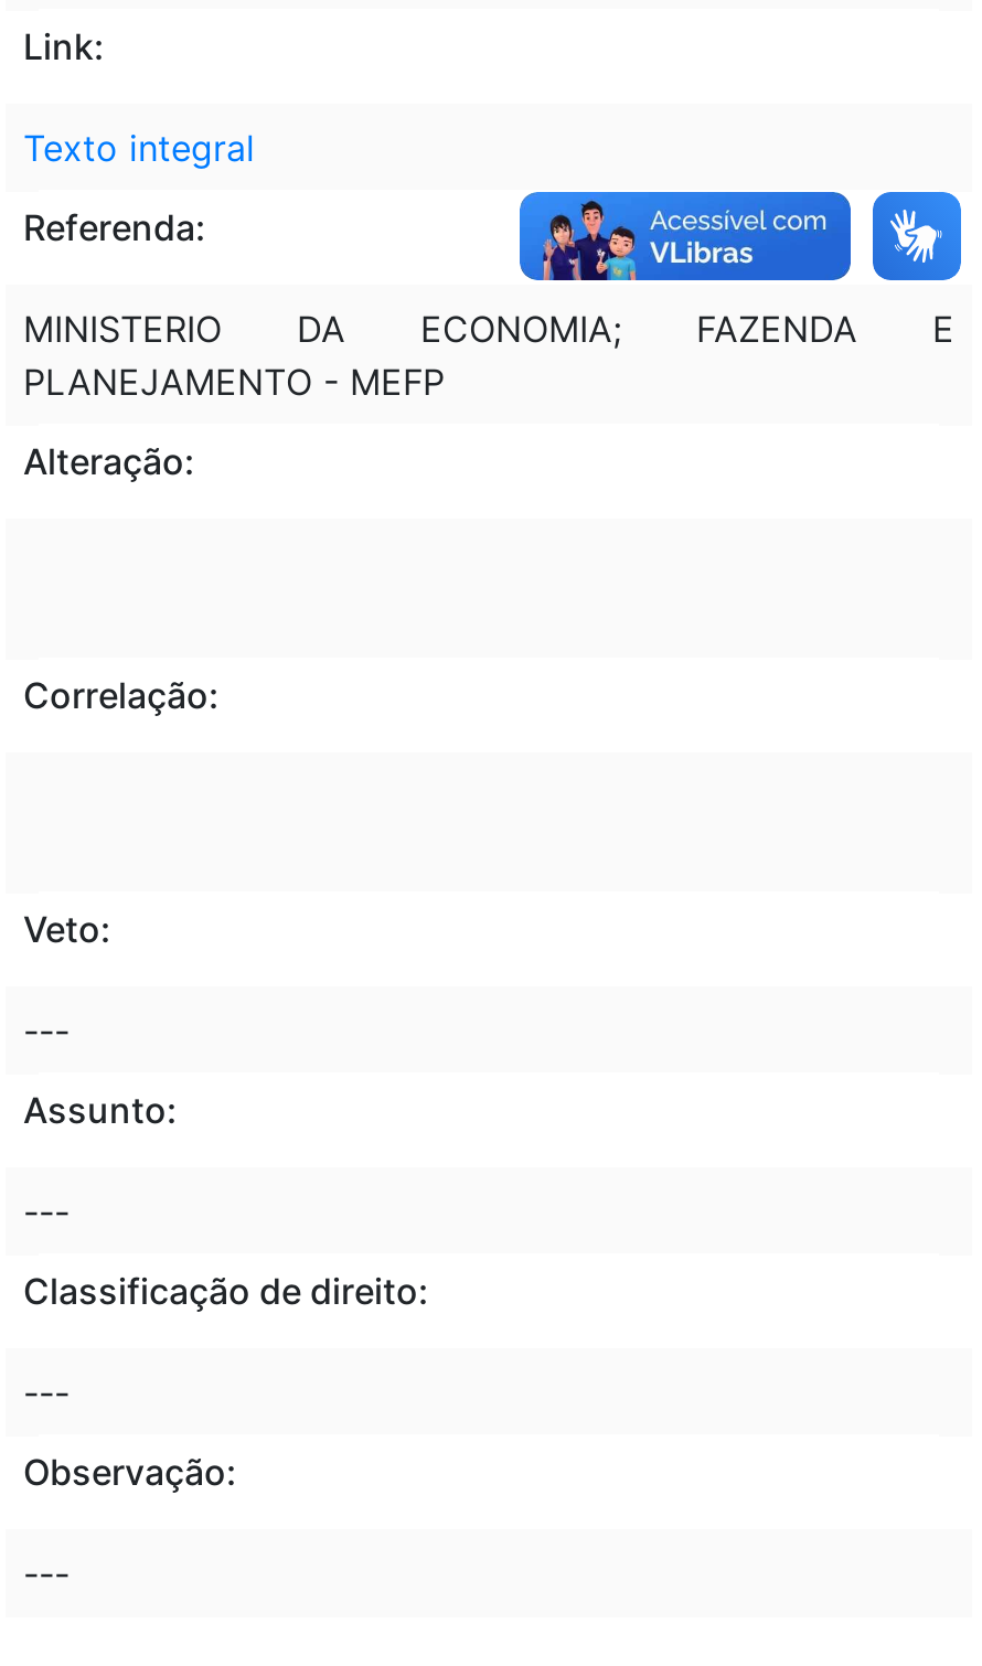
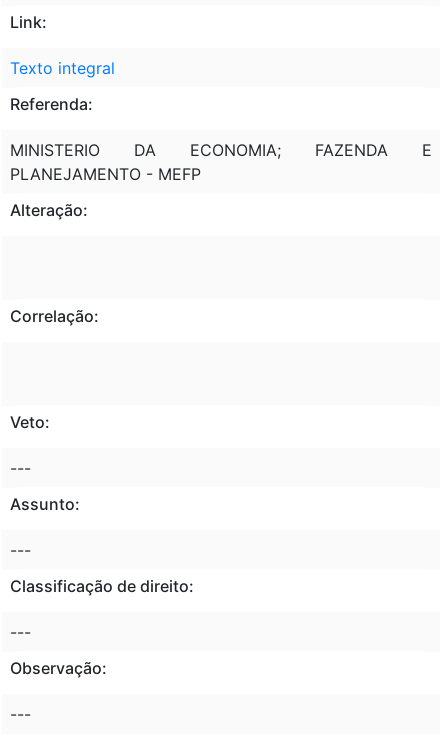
[517,190,853,282] [image] -> none
[871,190,963,282] [image] -> none

